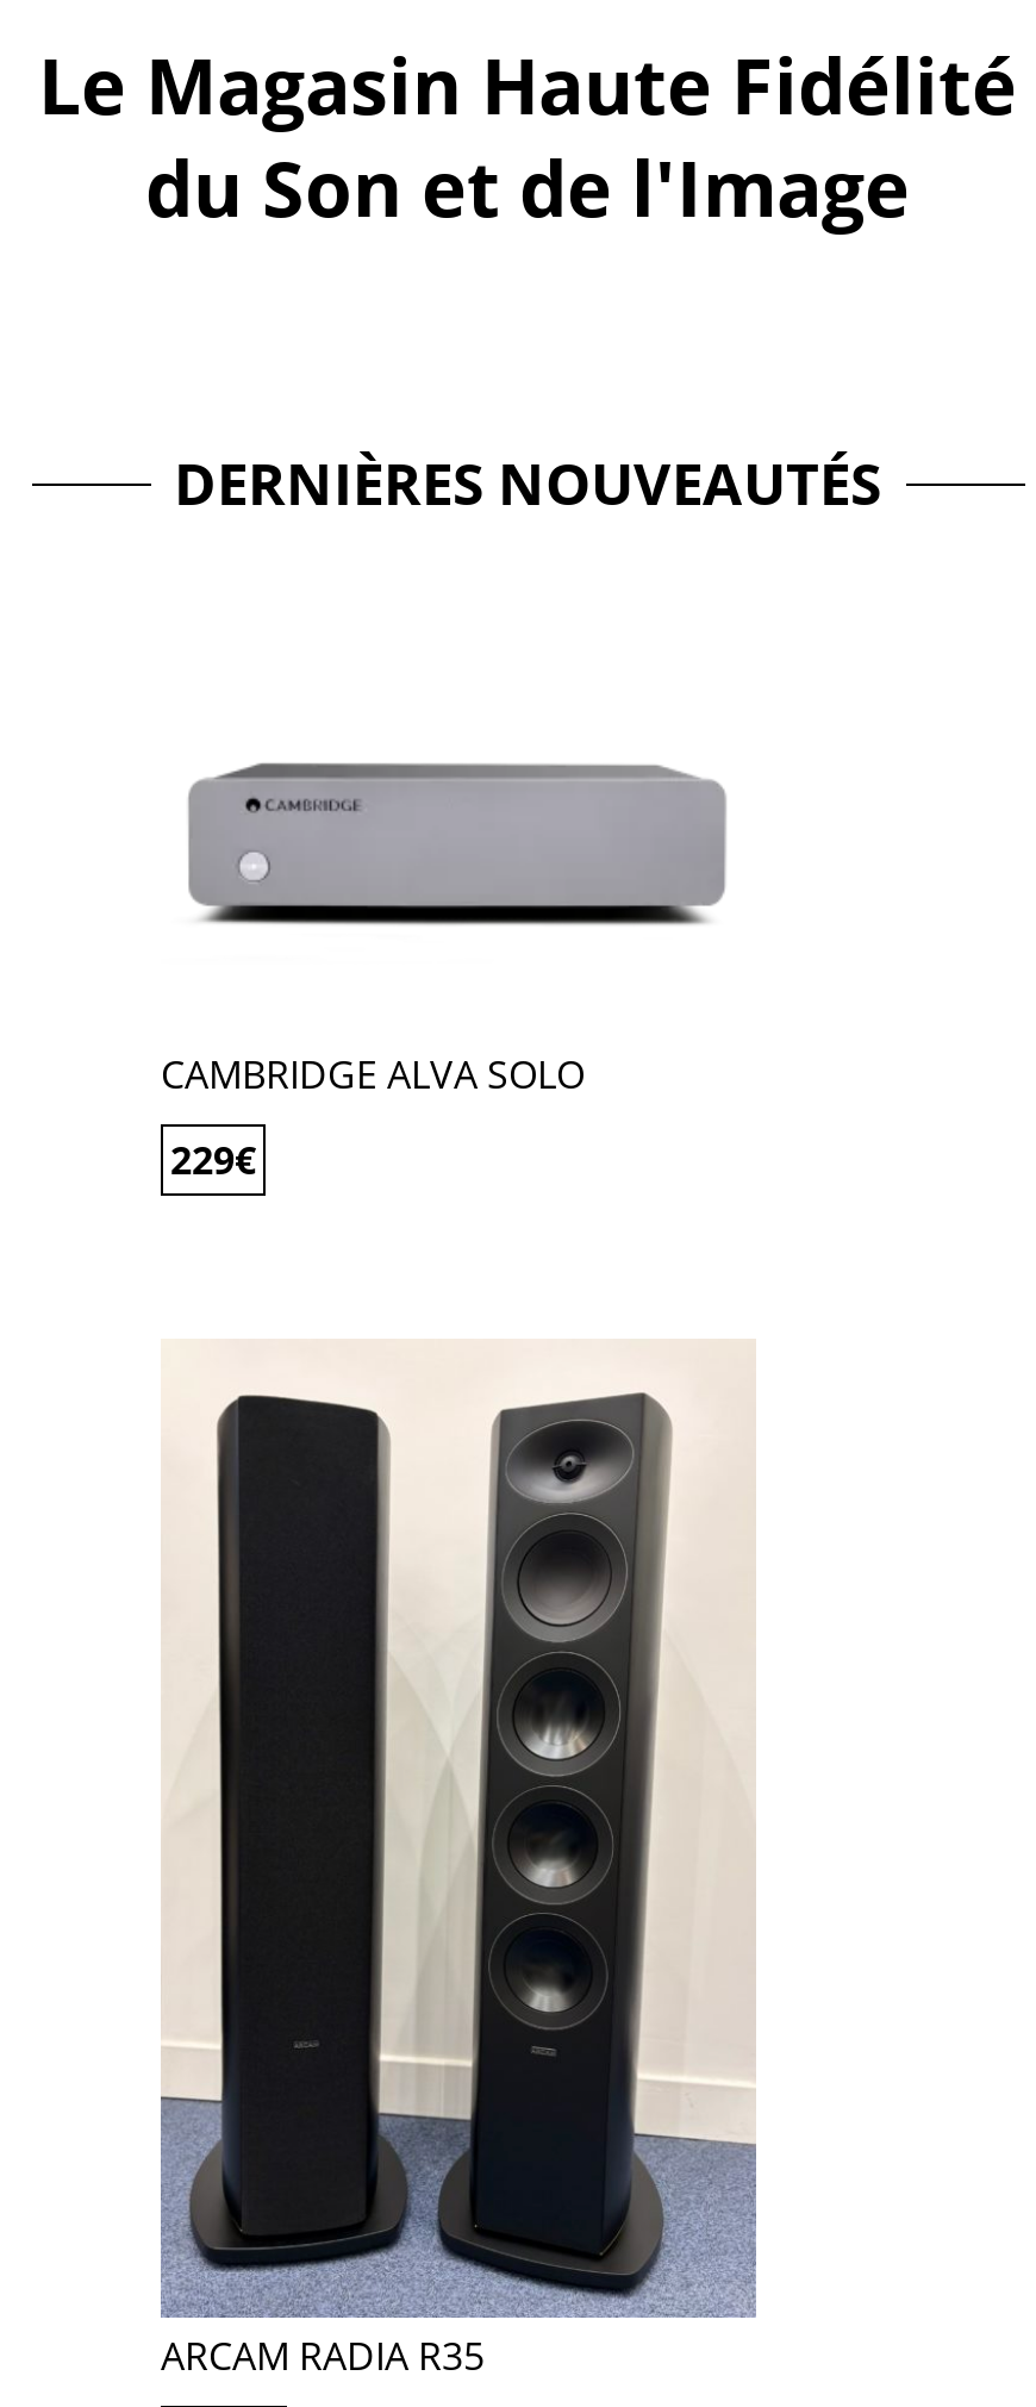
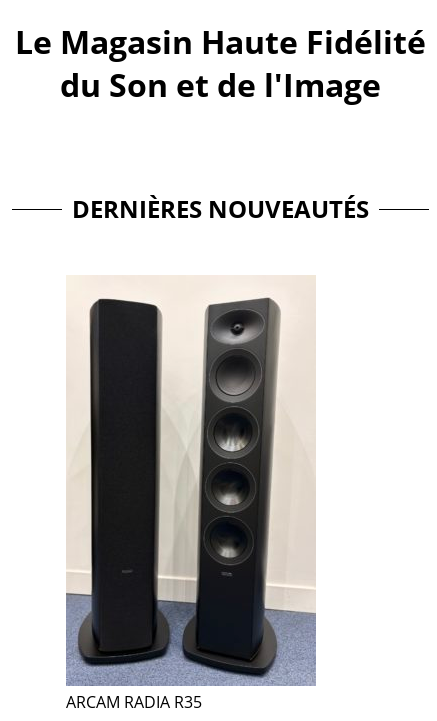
[187,760,725,927] [image] -> none
[161,1049,585,1187] CAMBRIDGE ALVA SOLO | 229€ -> none

